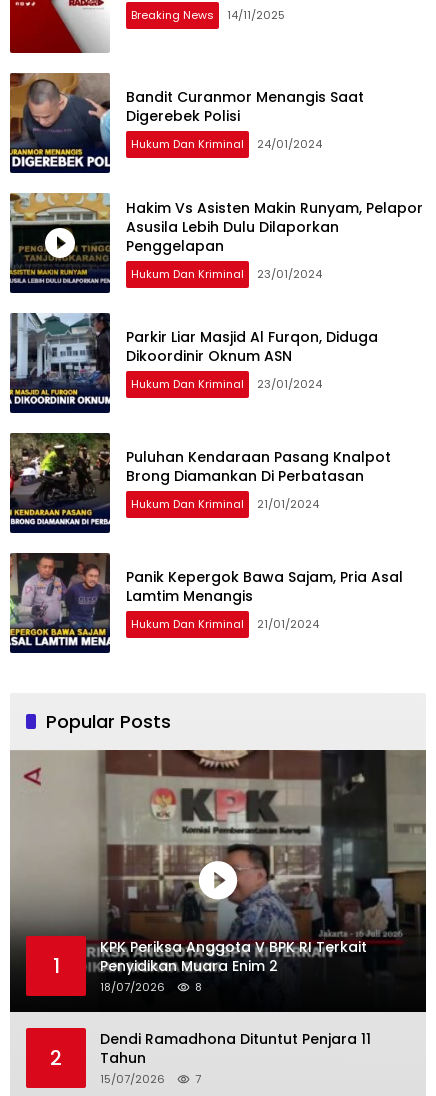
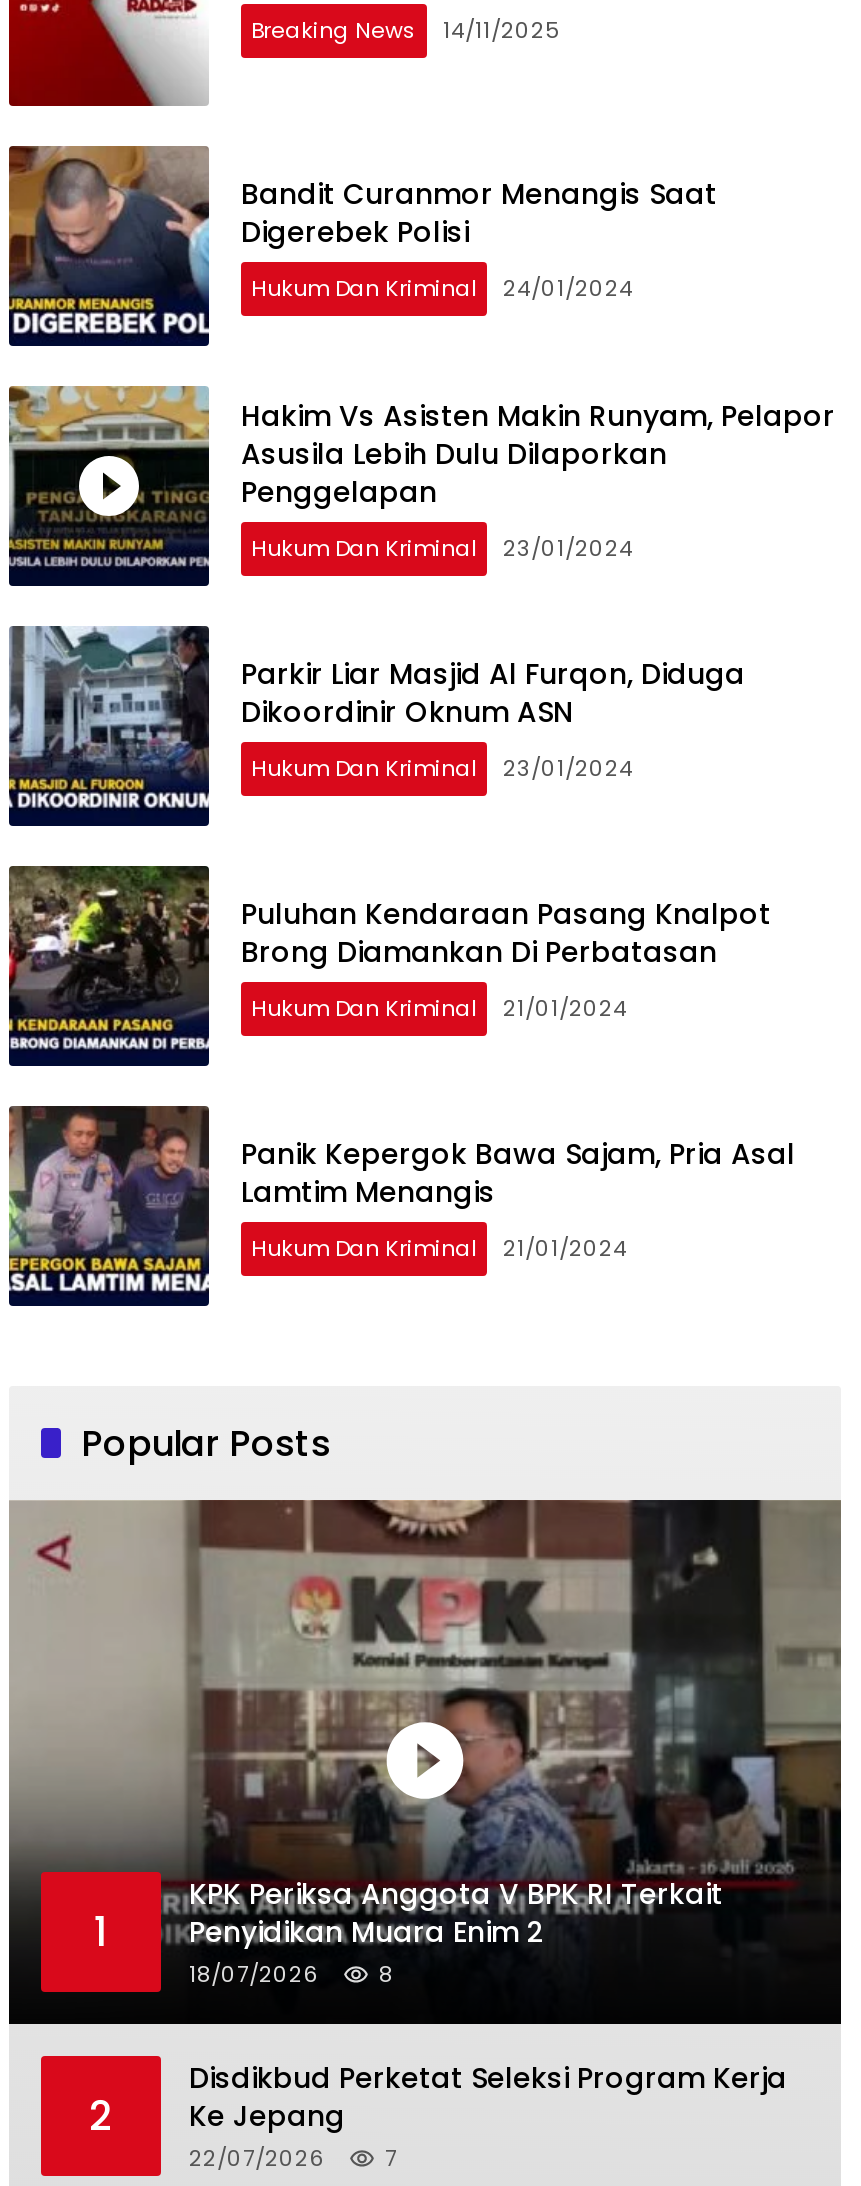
[100,1029,371,1087] Dendi Ramadhona Dituntut Penjara 11 | Tahun | 15/07/2026 -> [189,2057,787,2173] Disdikbud Perketat Seleksi Program Kerja | Ke Jepang | 22/07/2026

